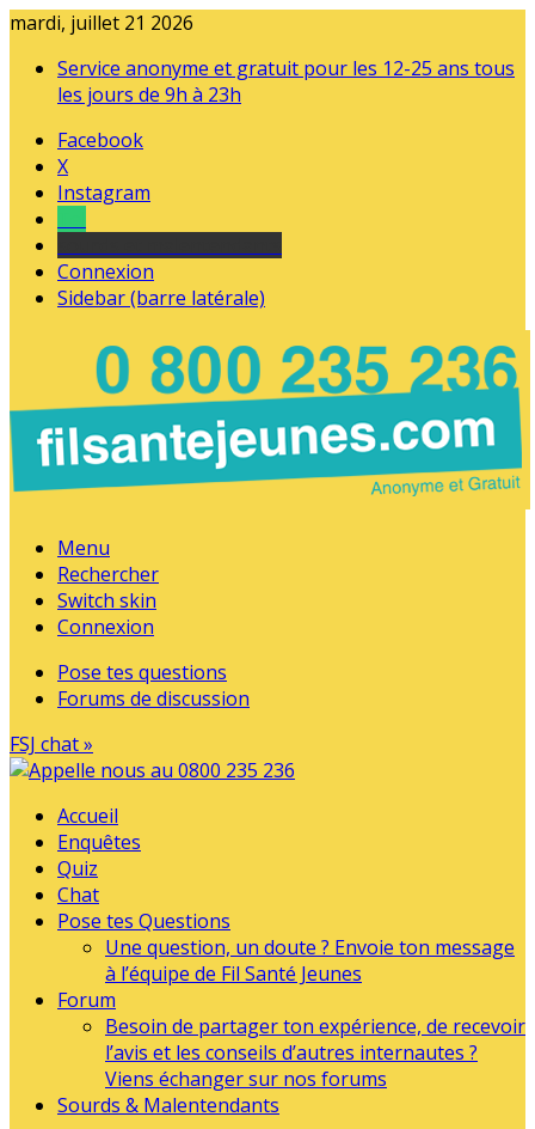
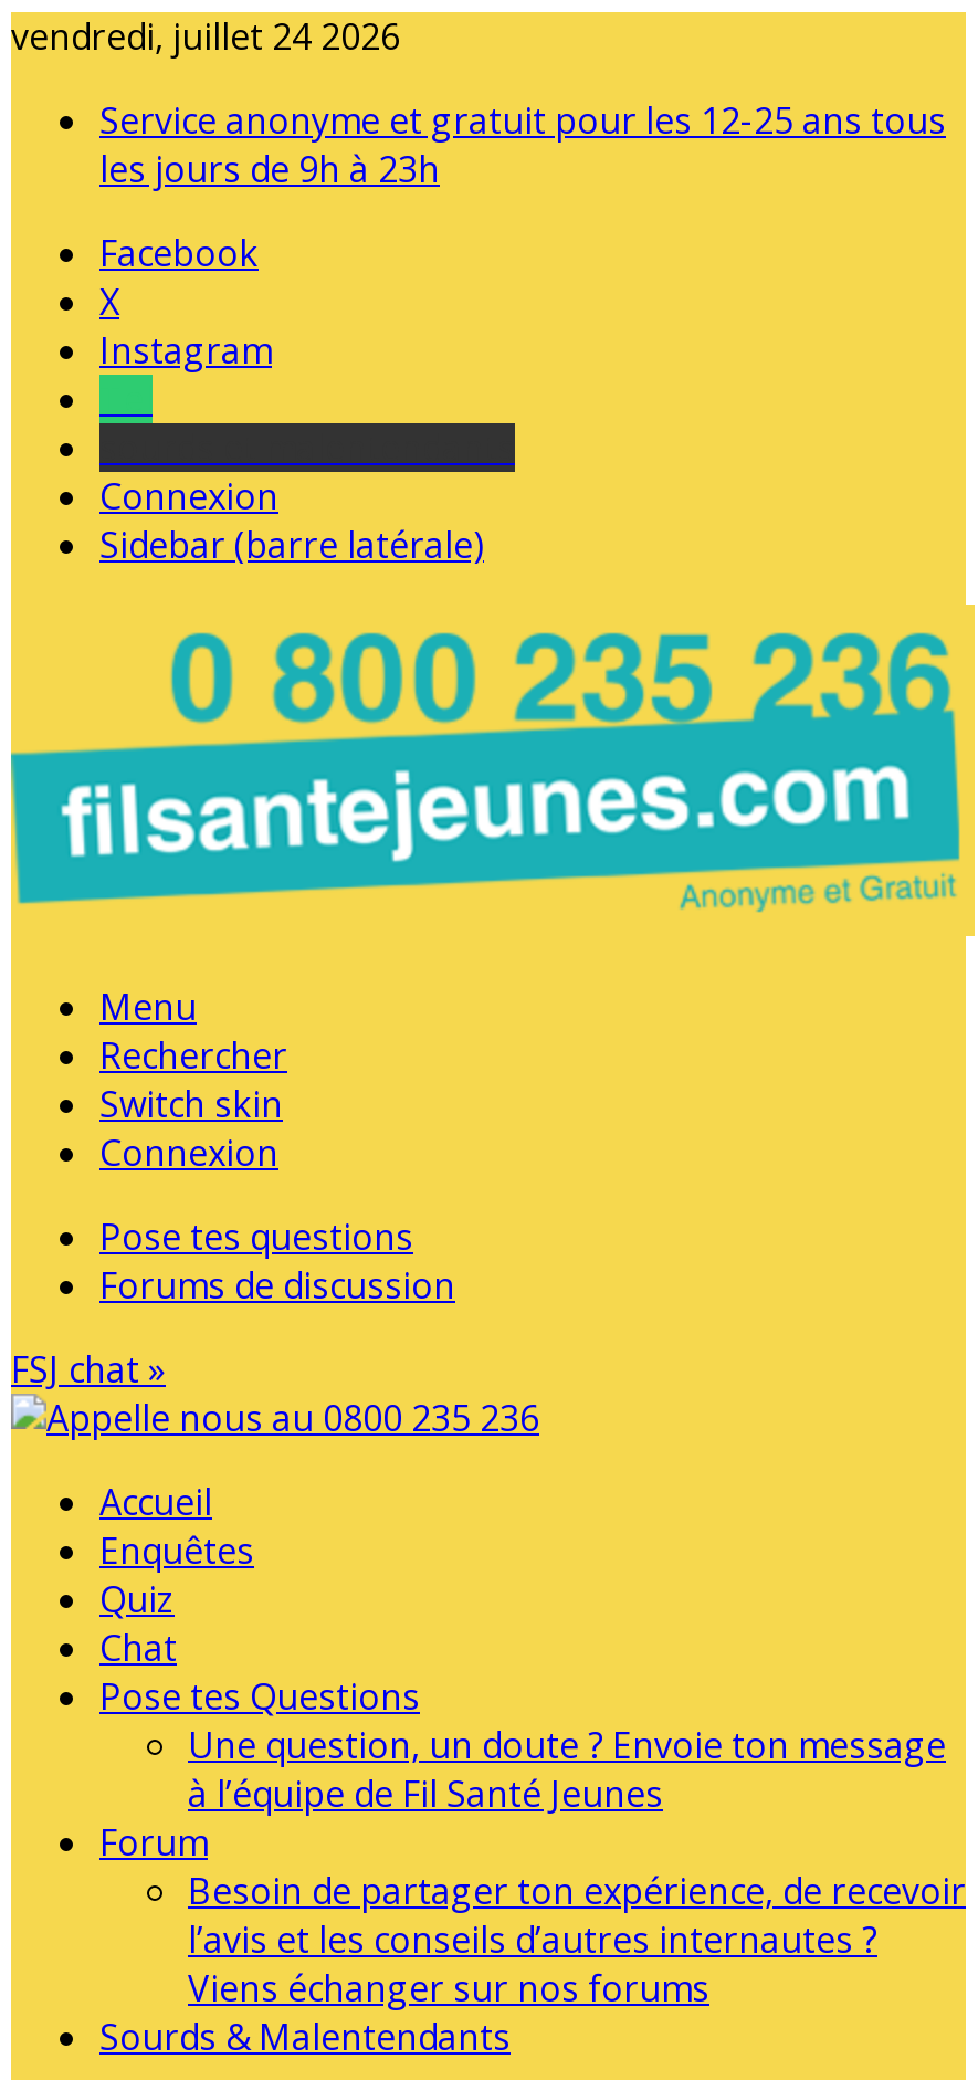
[10,10,193,36] mardi, juillet 21 2026 -> [11,12,400,61] vendredi, juillet 24 2026

